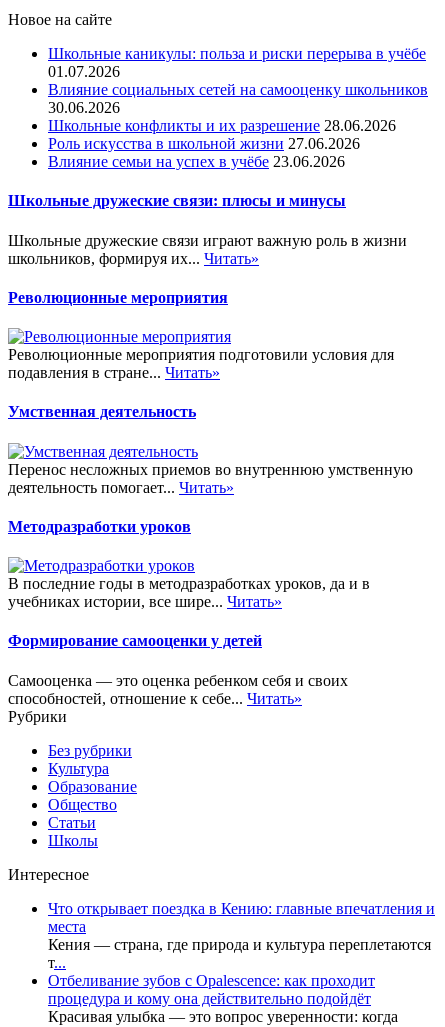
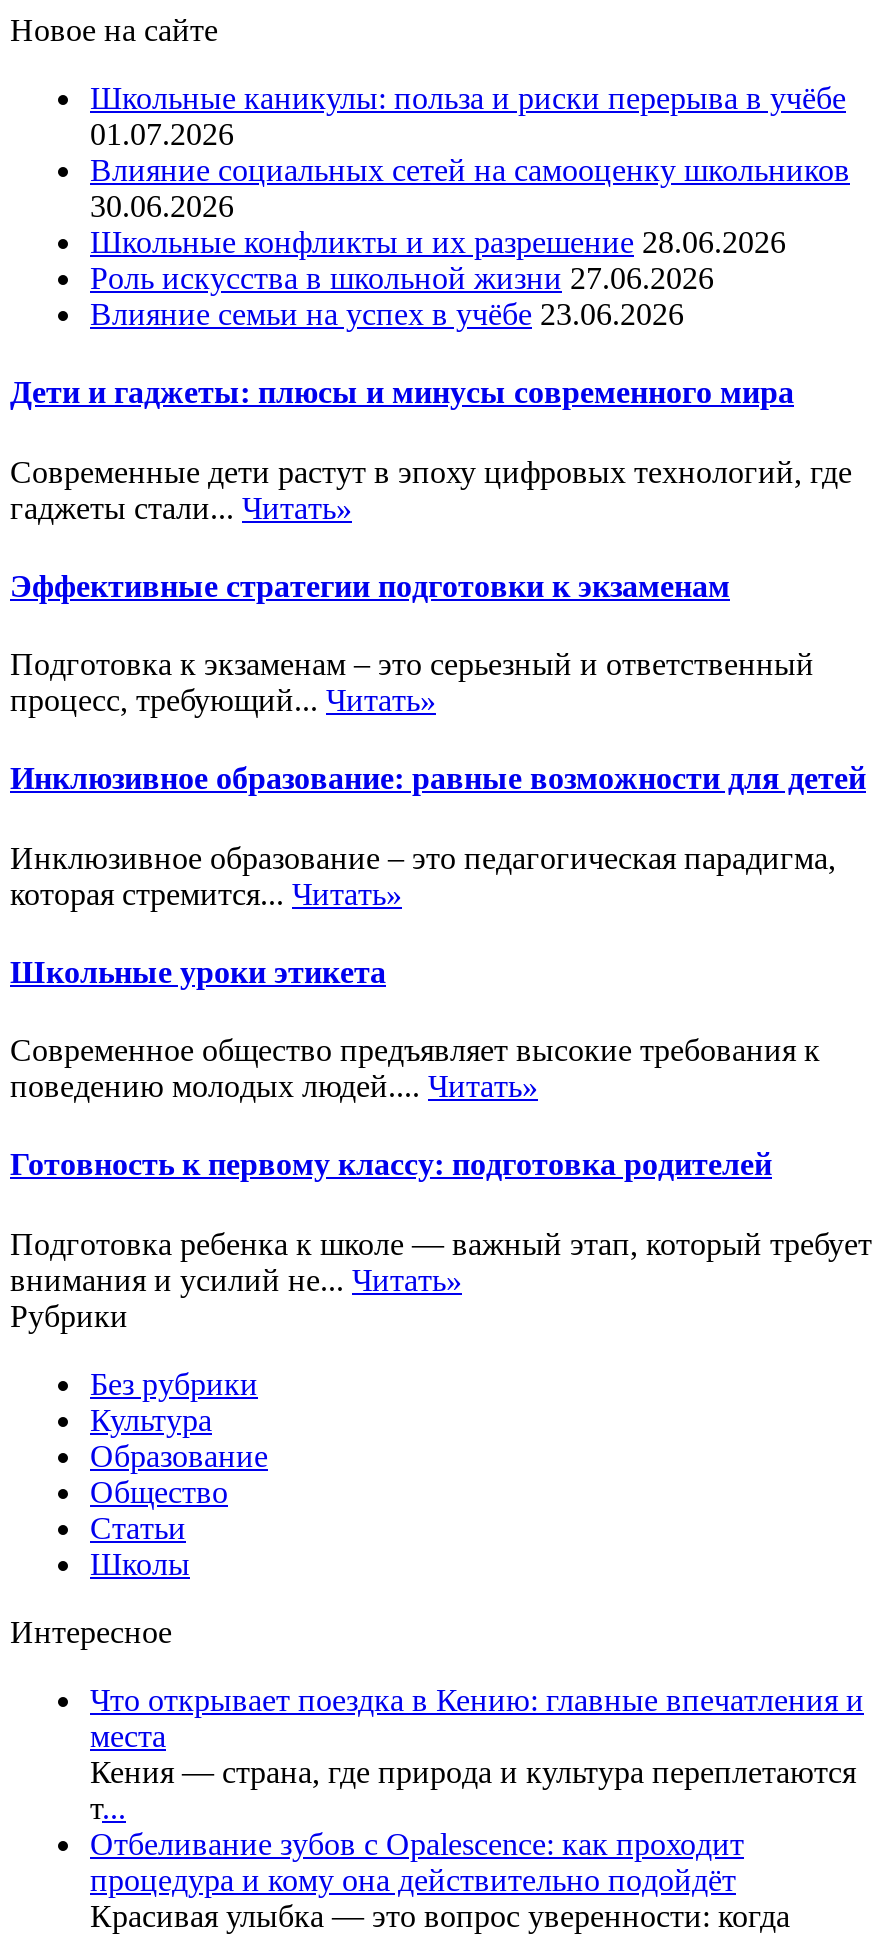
[8,192,346,209] Школьные дружеские связи: плюсы и минусы -> [10,376,794,410] Дети и гаджеты: плюсы и минусы современного мира
[8,232,407,267] Школьные дружеские связи играют важную роль в жизни | школьников, формируя их... Читать» -> [10,454,852,524] Современные дети растут в эпоху цифровых технологий, где | гаджеты стали... Читать»
[8,289,228,306] Революционные мероприятия -> [10,569,730,603] Эффективные стратегии подготовки к экзаменам
[8,346,394,381] Революционные мероприятия подготовили условия для | подавления в стране... Читать» -> [10,647,814,717] Подготовка к экзаменам – это серьезный и ответственный | процесс, требующий... Читать»
[8,403,196,420] Умственная деятельность -> [10,762,866,796] Инклюзивное образование: равные возможности для детей
[8,461,413,496] Перенос несложных приемов во внутреннюю умственную | деятельность помогает... Читать» -> [10,840,836,910] Инклюзивное образование – это педагогическая парадигма, | которая стремится... Читать»
[8,518,191,535] Методразработки уроков -> [10,955,386,989] Школьные уроки этикета
[8,575,370,610] В последние годы в методразработках уроков, да и в | учебниках истории, все шире... Читать» -> [10,1033,820,1103] Современное общество предъявляет высокие требования к | поведению молодых людей.... Читать»
[8,632,262,649] Формирование самооценки у детей -> [10,1148,772,1182] Готовность к первому классу: подготовка родителей
[8,672,348,707] Самооценка — это оценка ребенком себя и своих | способностей, отношение к себе... Читать» -> [10,1226,872,1296] Подготовка ребенка к школе — важный этап, который требует | внимания и усилий не... Читать»

